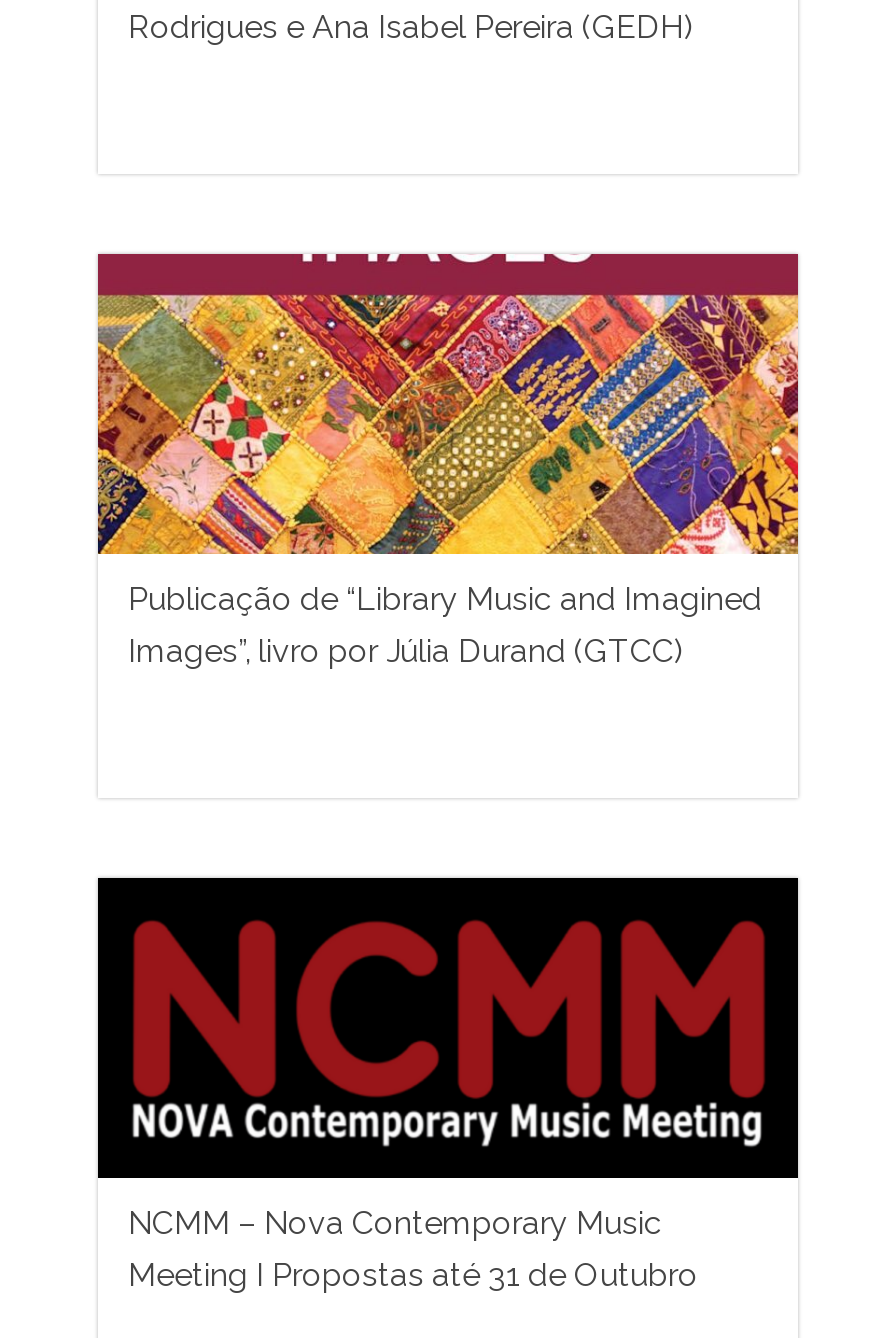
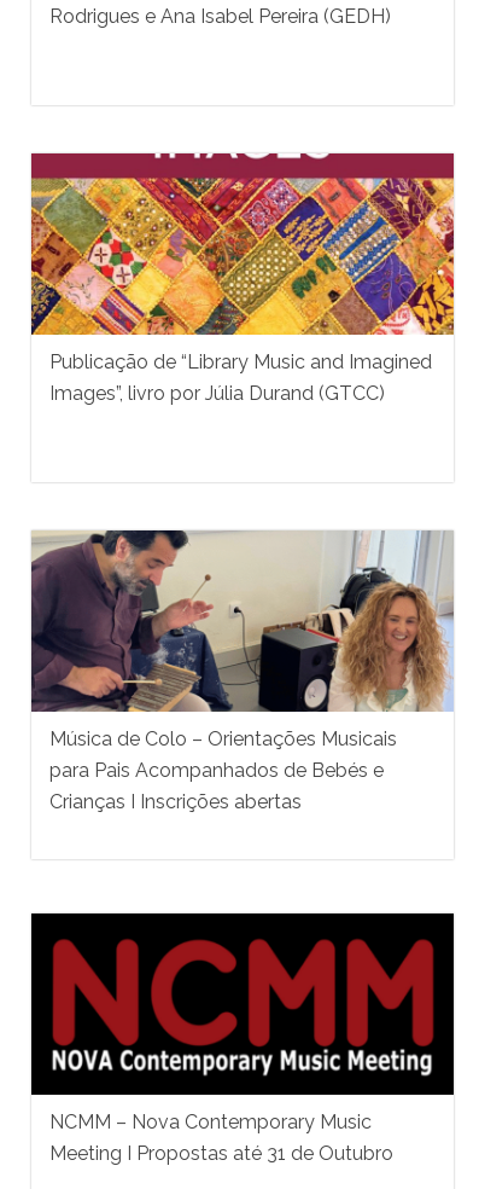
none -> [30,529,454,813] [image] | Música de Colo – Orientações Musicais | para Pais Acompanhados de Bebés e | Crianças I Inscrições abertas

